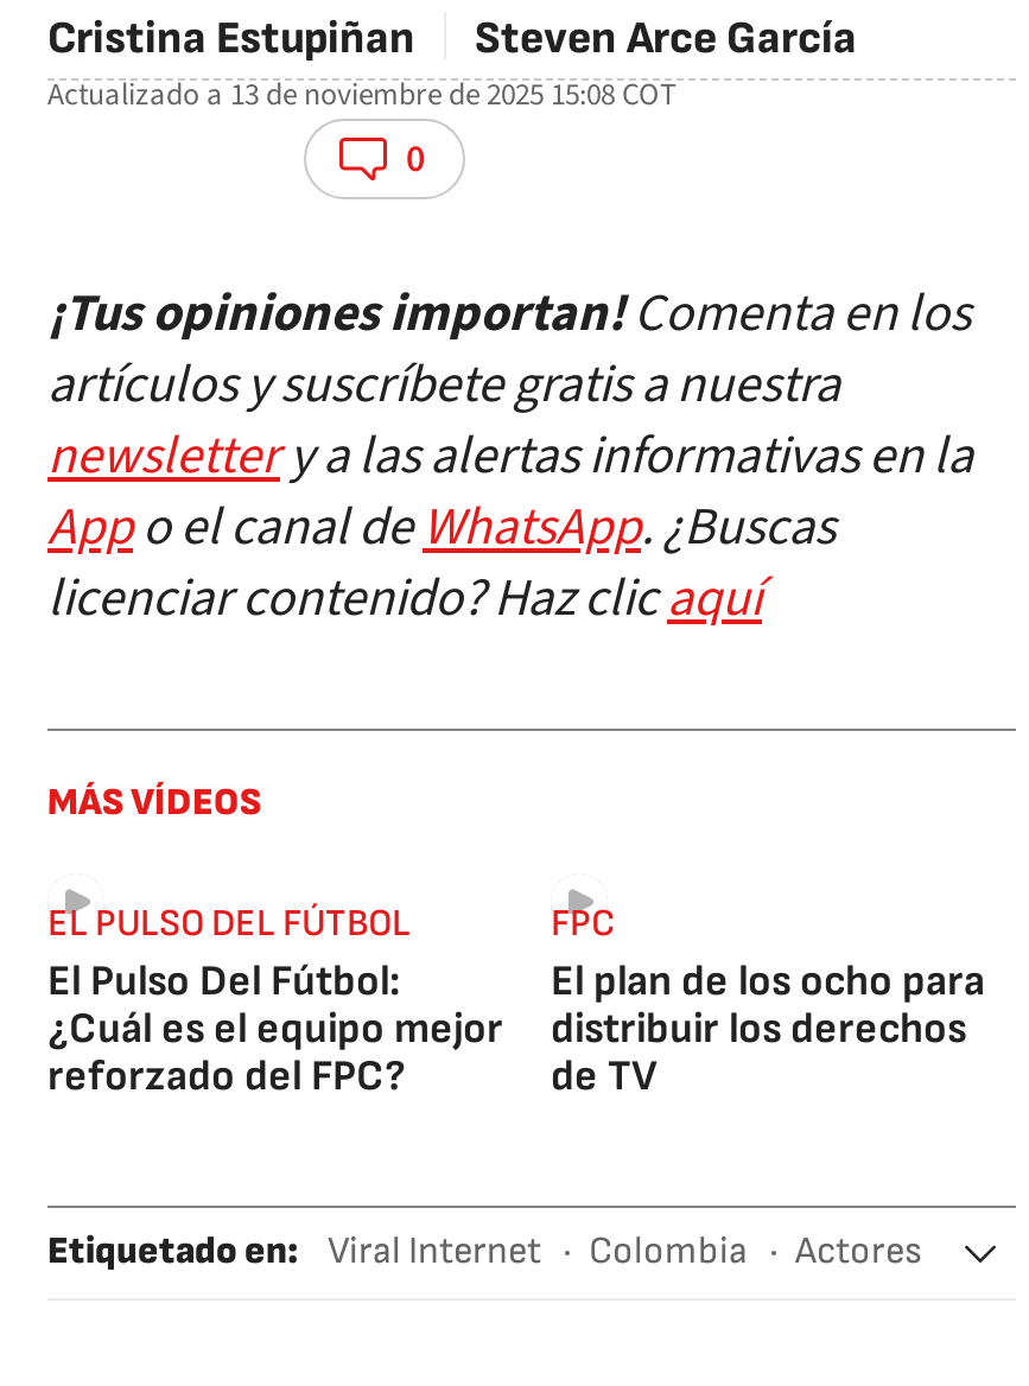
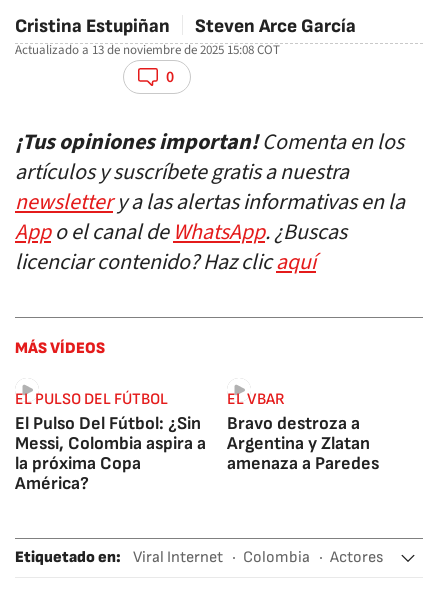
[551,902,985,1101] FPC | El plan de los ocho para | distribuir los derechos | de TV -> [227,390,379,474] EL VBAR | Bravo destroza a | Argentina y Zlatan | amenaza a Paredes
[47,956,503,1101] El Pulso Del Fútbol: | ¿Cuál es el equipo mejor | reforzado del FPC? -> [15,413,206,494] El Pulso Del Fútbol: ¿Sin | Messi, Colombia aspira a | la próxima Copa | América?

